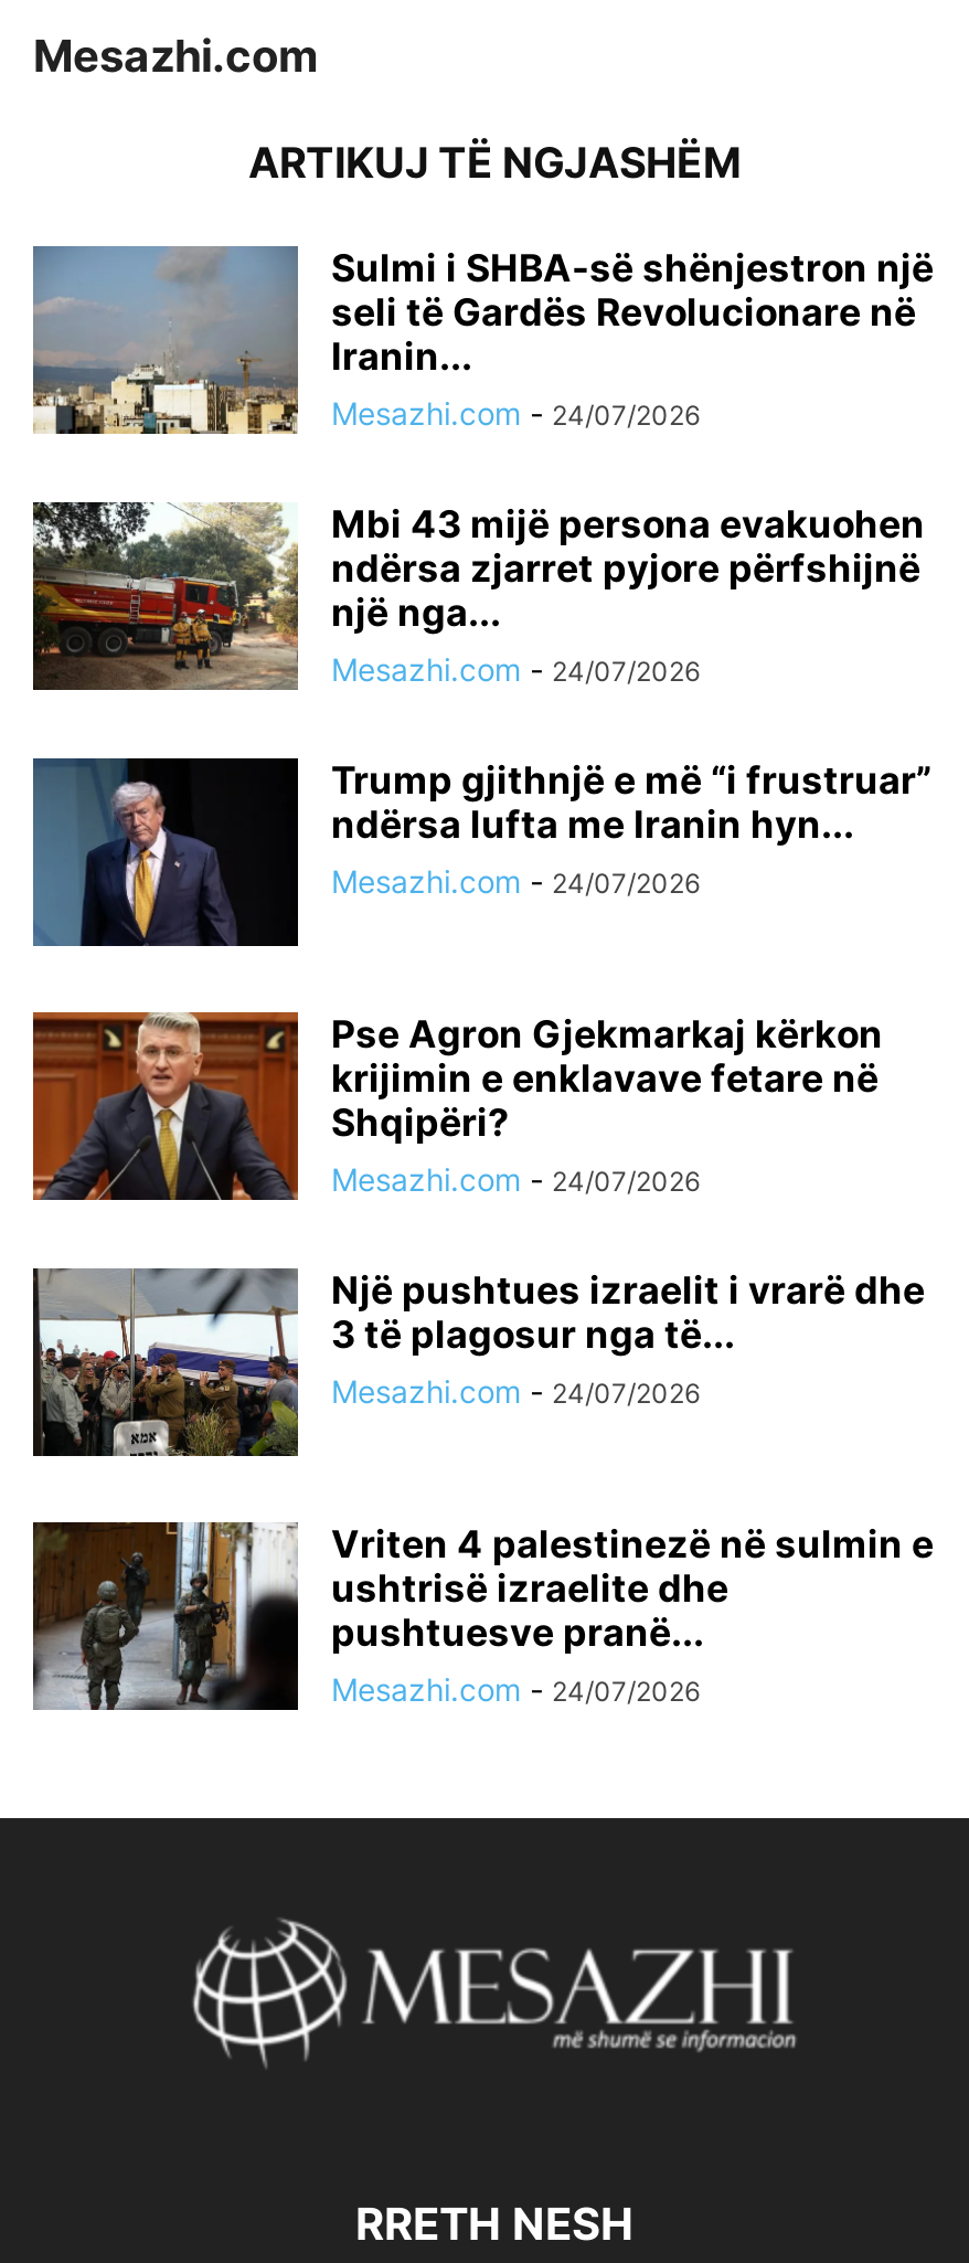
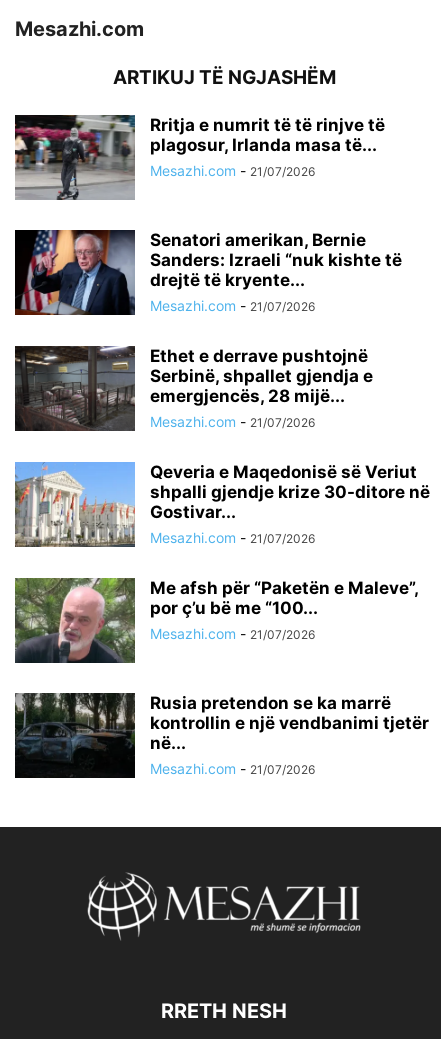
[31,244,934,434] [image] | Sulmi i SHBA-së shënjestron një | seli të Gardës Revolucionare në | Iranin... | Mesazhi.com - 24/07/2026 -> [14,114,385,201] [image] | Rritja e numrit të të rinjve të | plagosur, Irlanda masa të... | Mesazhi.com - 21/07/2026
[33,500,925,692] [image] | Mbi 43 mijë persona evakuohen | ndërsa zjarret pyjore përfshijnë | një nga... | Mesazhi.com - 24/07/2026 -> [14,229,402,316] [image] | Senatori amerikan, Bernie | Sanders: Izraeli “nuk kishte të | drejtë të kryente... | Mesazhi.com - 21/07/2026
[31,756,931,948] [image] | Trump gjithnjë e më “i frustruar” | ndërsa lufta me Iranin hyn... | Mesazhi.com - 24/07/2026 -> [14,345,373,432] [image] | Ethet e derrave pushtojnë | Serbinë, shpallet gjendja e | emergjencës, 28 mijë... | Mesazhi.com - 21/07/2026
[31,1010,883,1202] [image] | Pse Agron Gjekmarkaj kërkon | krijimin e enklavave fetare në | Shqipëri? | Mesazhi.com - 24/07/2026 -> [14,461,430,548] [image] | Qeveria e Maqedonisë së Veriut | shpalli gjendje krize 30-ditore në | Gostivar... | Mesazhi.com - 21/07/2026
[31,1268,925,1456] [image] | Një pushtues izraelit i vrarë dhe | 3 të plagosur nga të... | Mesazhi.com - 24/07/2026 -> [14,578,418,663] [image] | Me afsh për “Paketën e Maleve”, | por ç’u bë me “100... | Mesazhi.com - 21/07/2026
[33,1520,934,1712] [image] | Vriten 4 palestinezë në sulmin e | ushtrisë izraelite dhe | pushtuesve pranë... | Mesazhi.com - 24/07/2026 -> [15,692,429,779] [image] | Rusia pretendon se ka marrë | kontrollin e një vendbanimi tjetër | në... | Mesazhi.com - 21/07/2026

